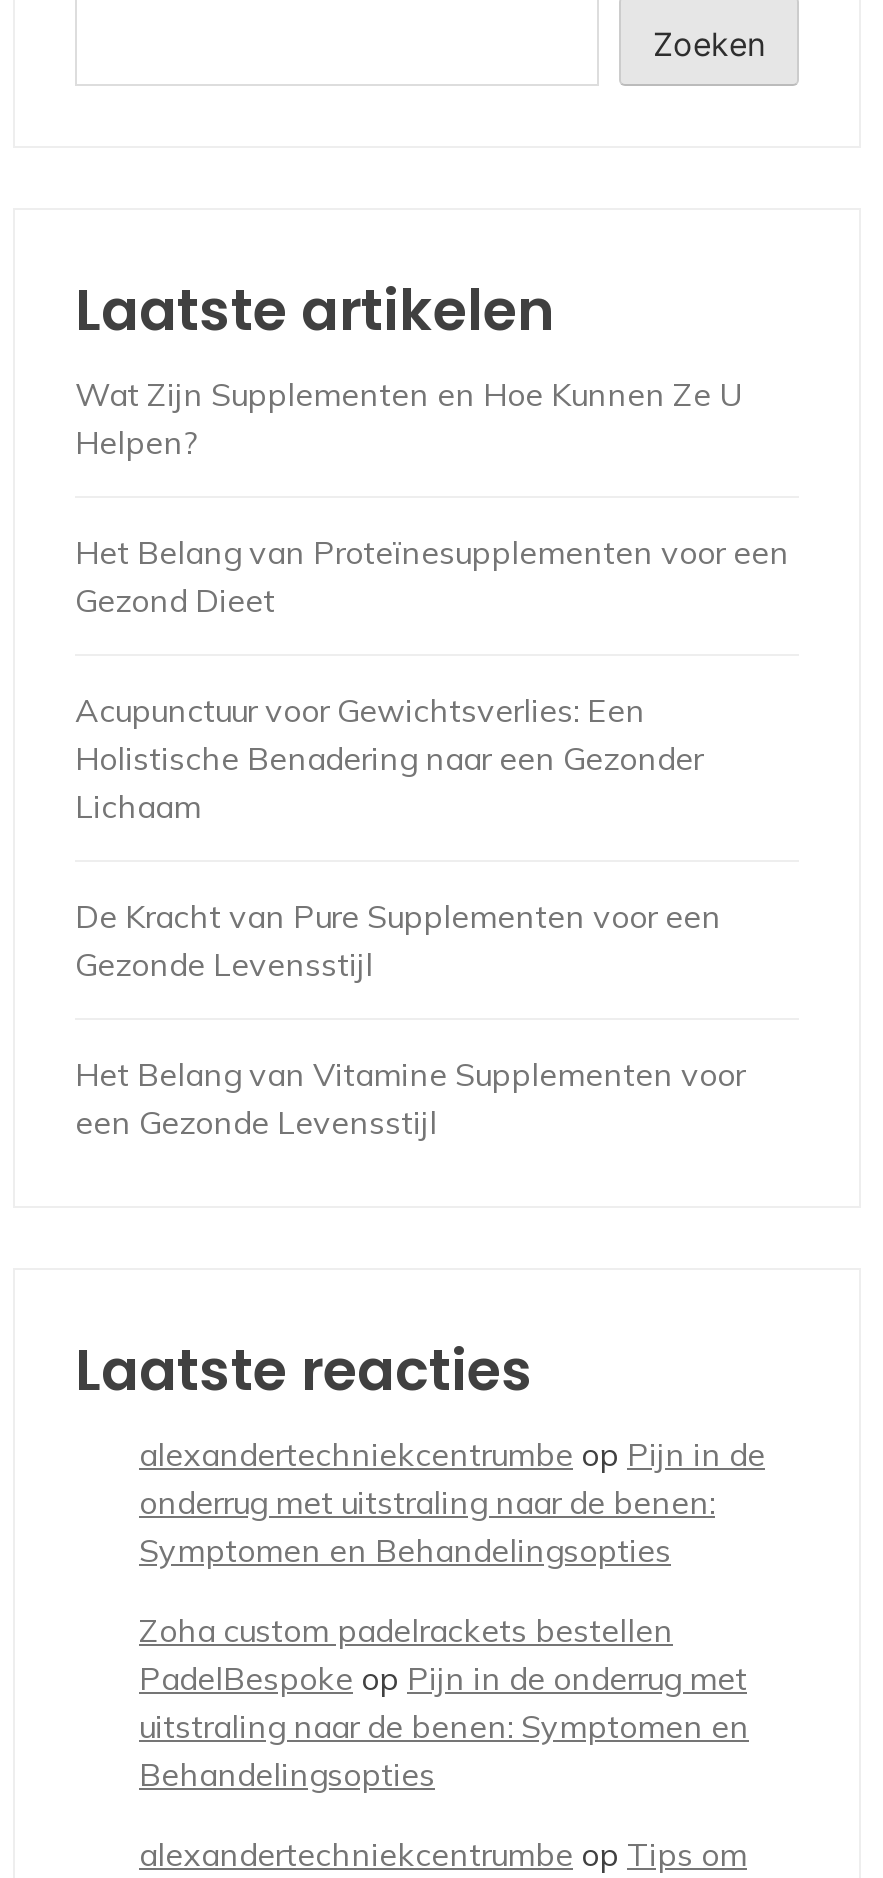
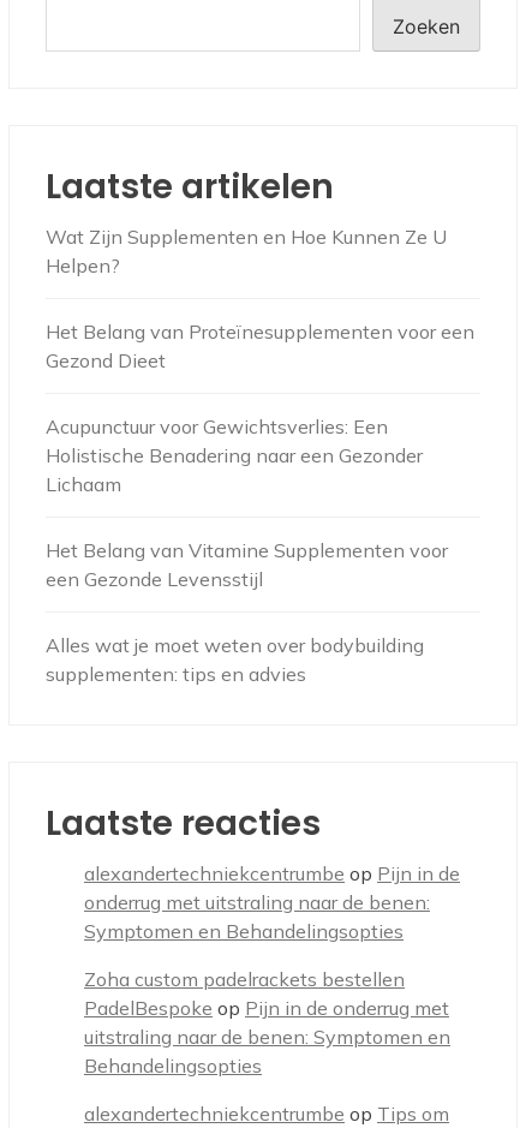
[75,895,721,983] De Kracht van Pure Supplementen voor een | Gezonde Levensstijl -> none
moved [75,1053,745,1141] -> [46,538,448,590]: Het Belang van Vitamine Supplementen voor | een Gezonde Levensstijl
none -> [46,632,424,685] Alles wat je moet weten over bodybuilding | supplementen: tips en advies

